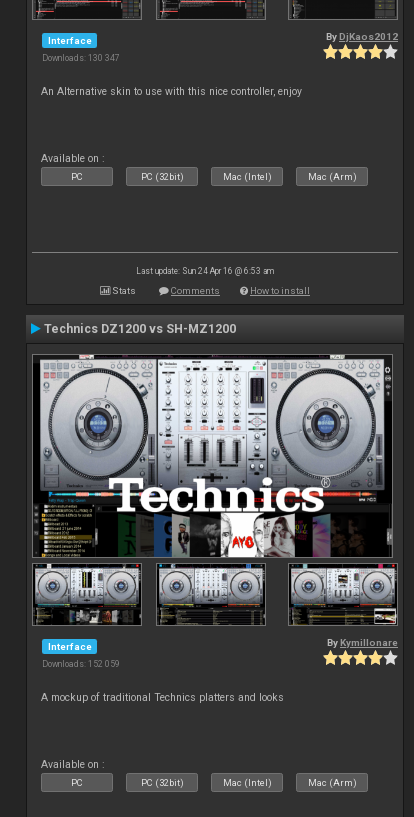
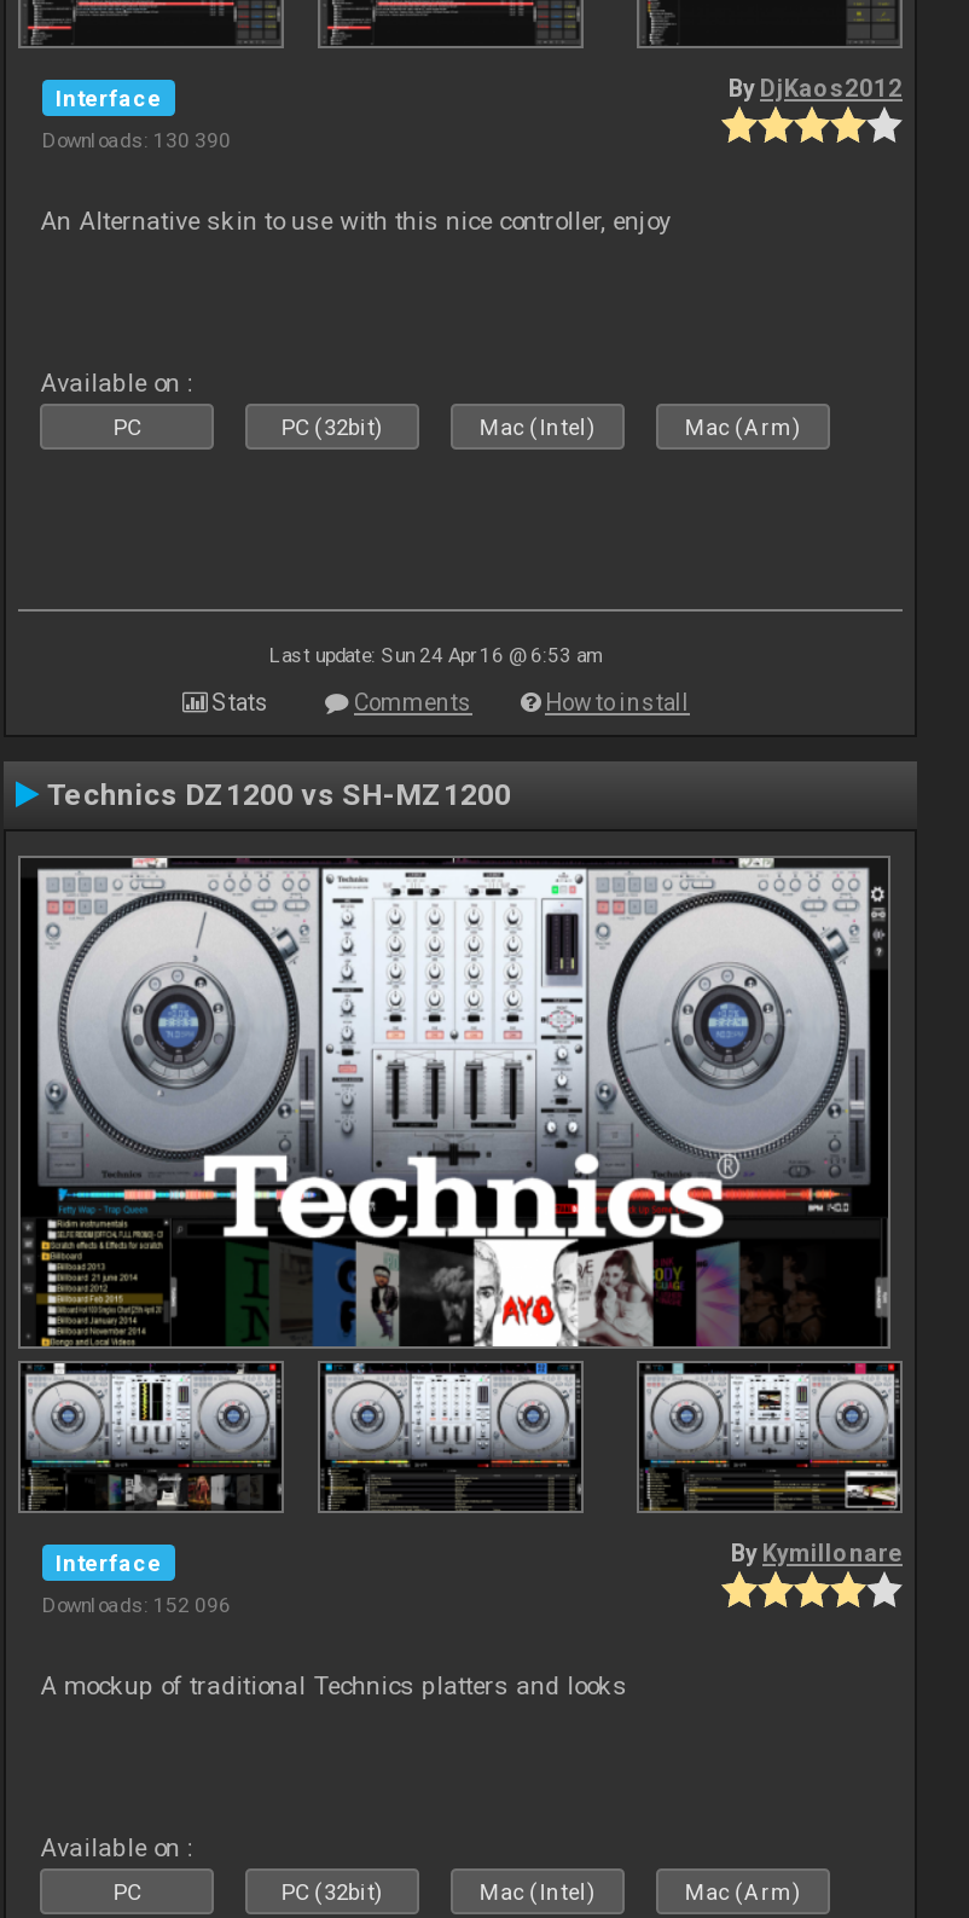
[42,53,120,63] Downloads: 130 347 -> [42,129,231,153] Downloads: 130 390
[42,659,120,669] Downloads: 152 059 -> [42,1594,231,1618] Downloads: 152 096

